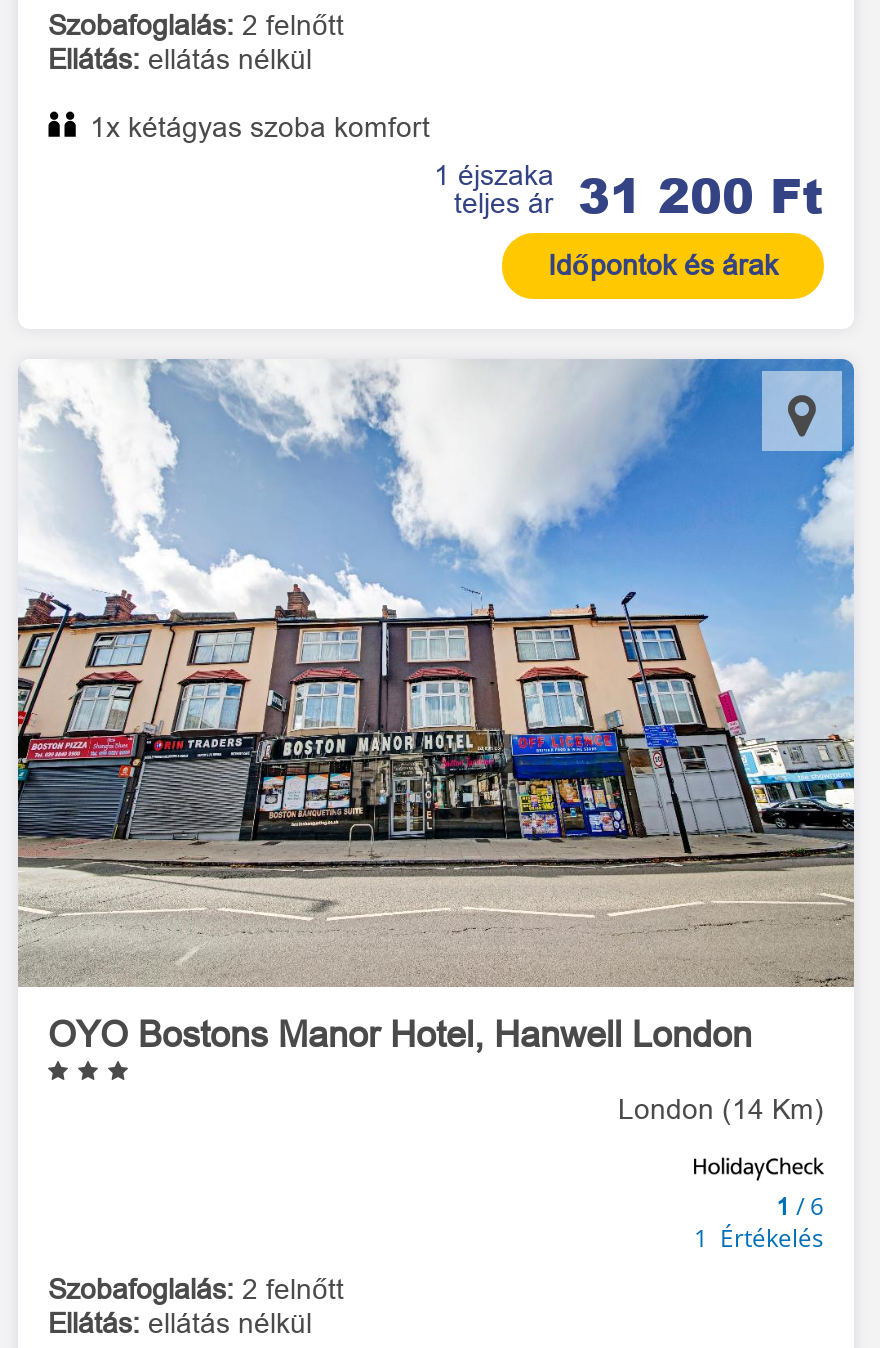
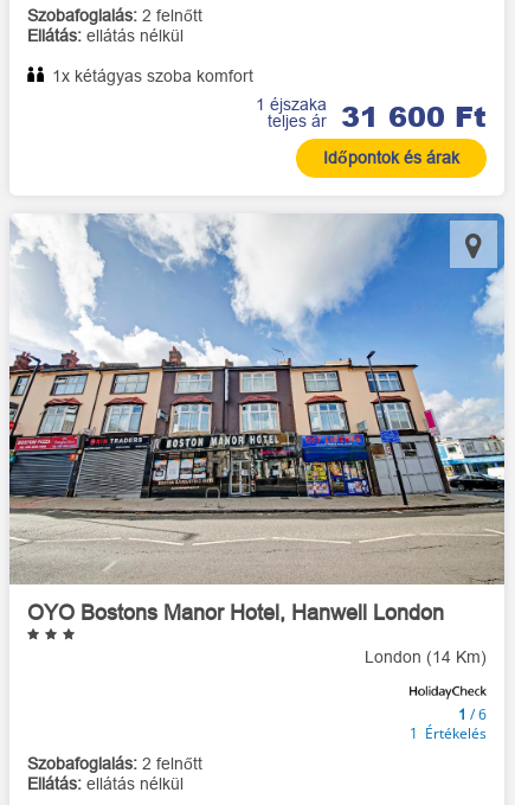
[434,159,824,227] 1 éjszaka teljes ár 31 200 Ft -> [256,94,487,135] 1 éjszaka teljes ár 31 600 Ft

